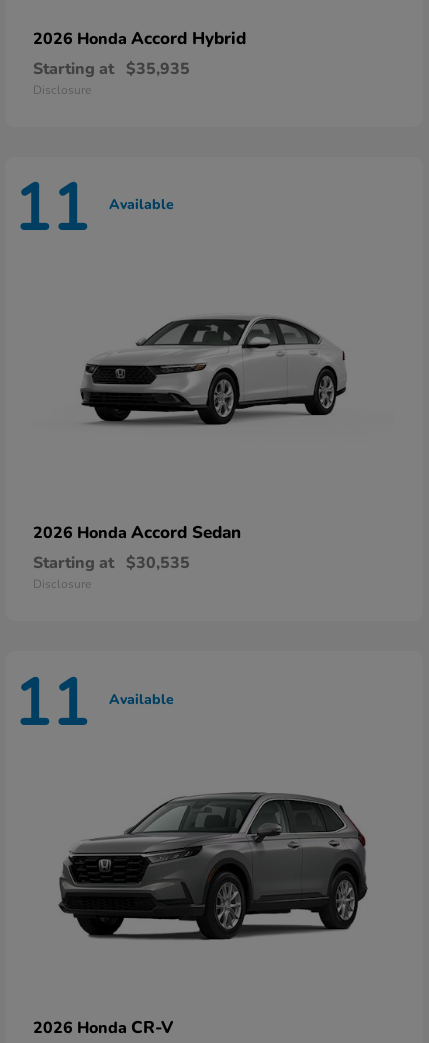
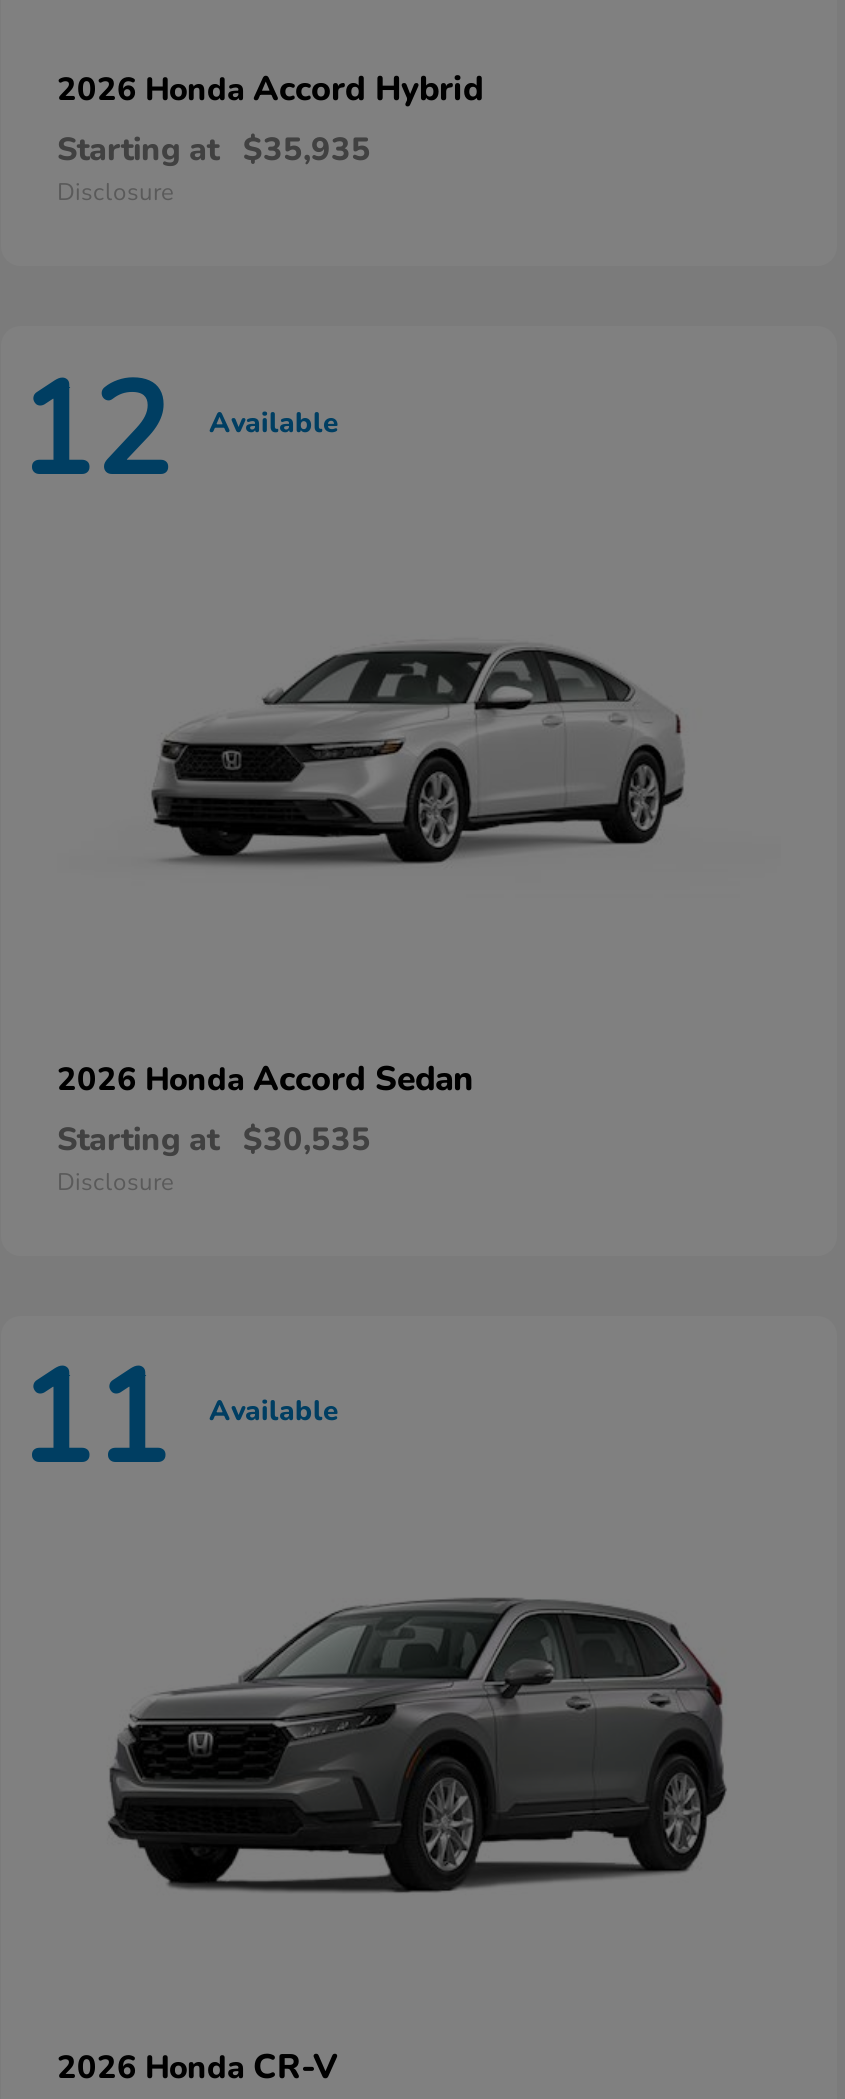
[13,165,174,253] 11 Available -> [17,344,339,520] 12 Available

